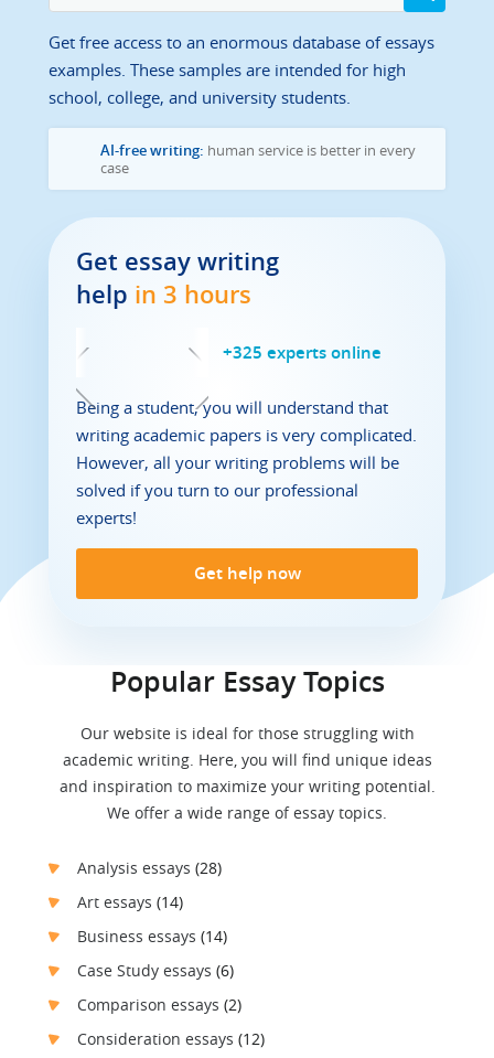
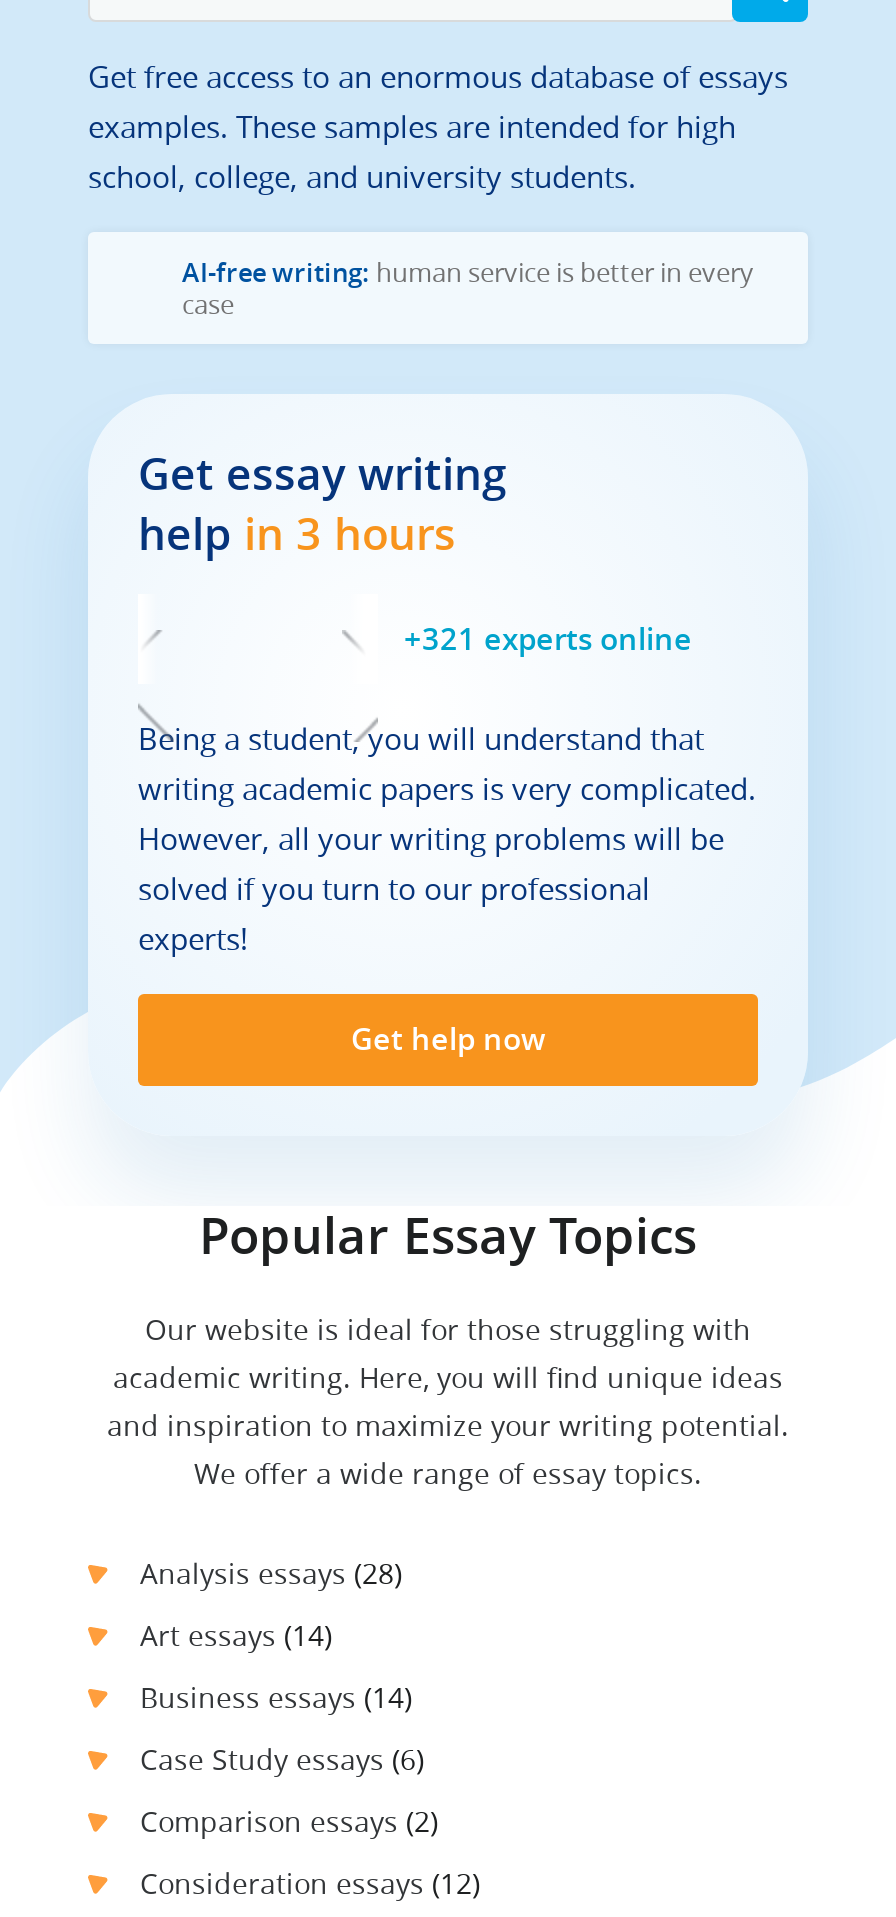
[223,340,382,364] +325 experts online -> [404,617,692,659] +321 experts online

